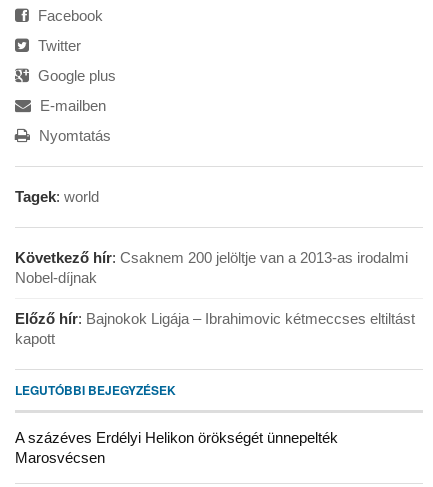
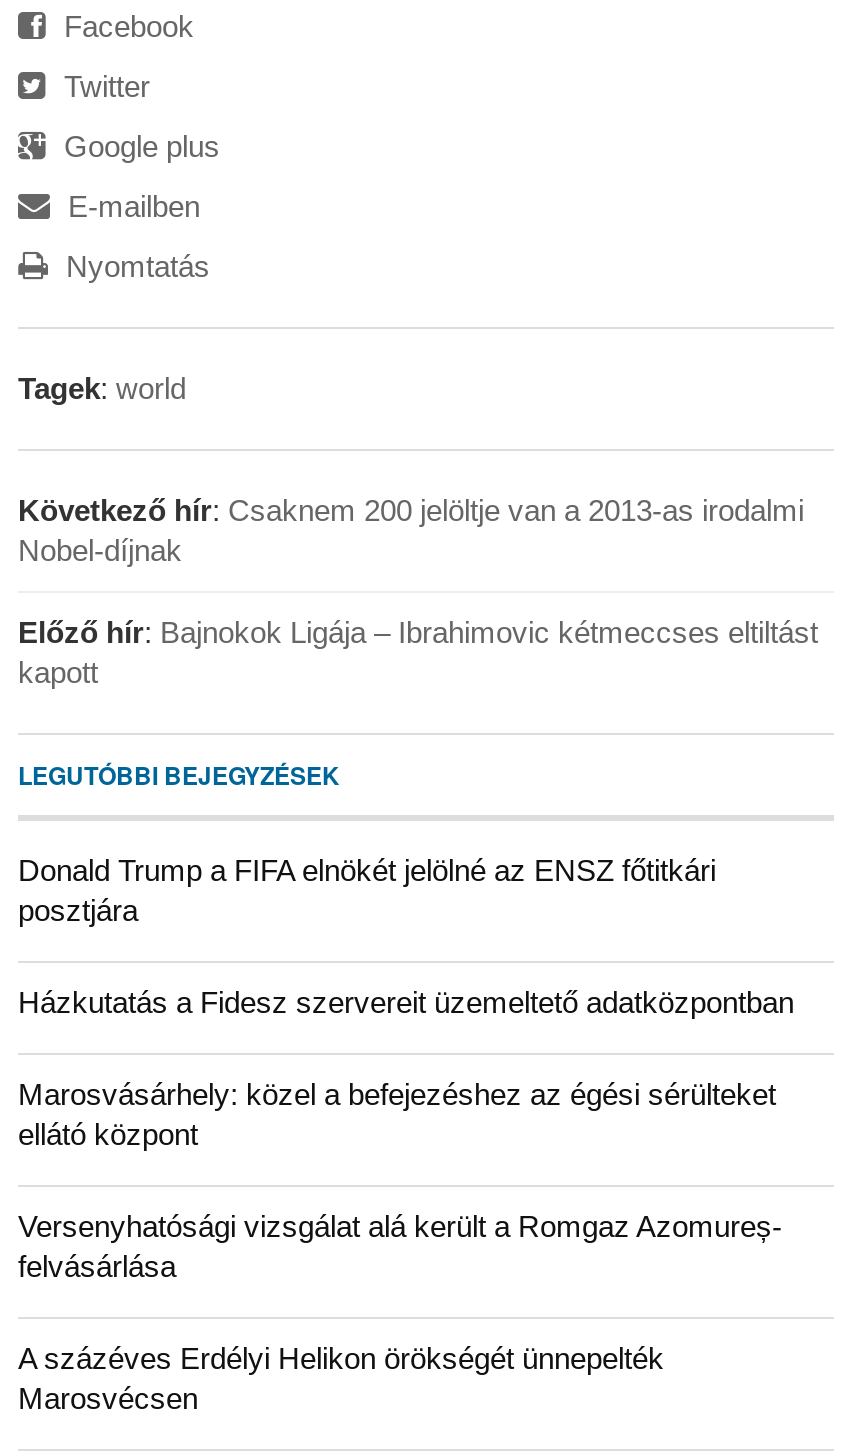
none -> [18,853,794,1283] Donald Trump a FIFA elnökét jelölné az ENSZ főtitkári | posztjára | Házkutatás a Fidesz szervereit üzemeltető adatközpontban | Marosvásárhely: közel a befejezéshez az égési sérülteket | ellátó központ | Versenyhatósági vizsgálat alá került a Romgaz Azomureș- | felvásárlása

